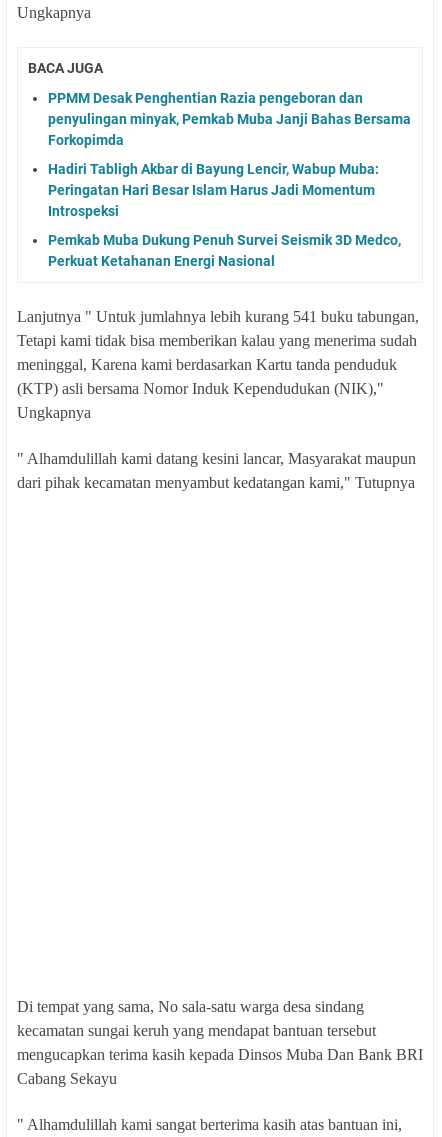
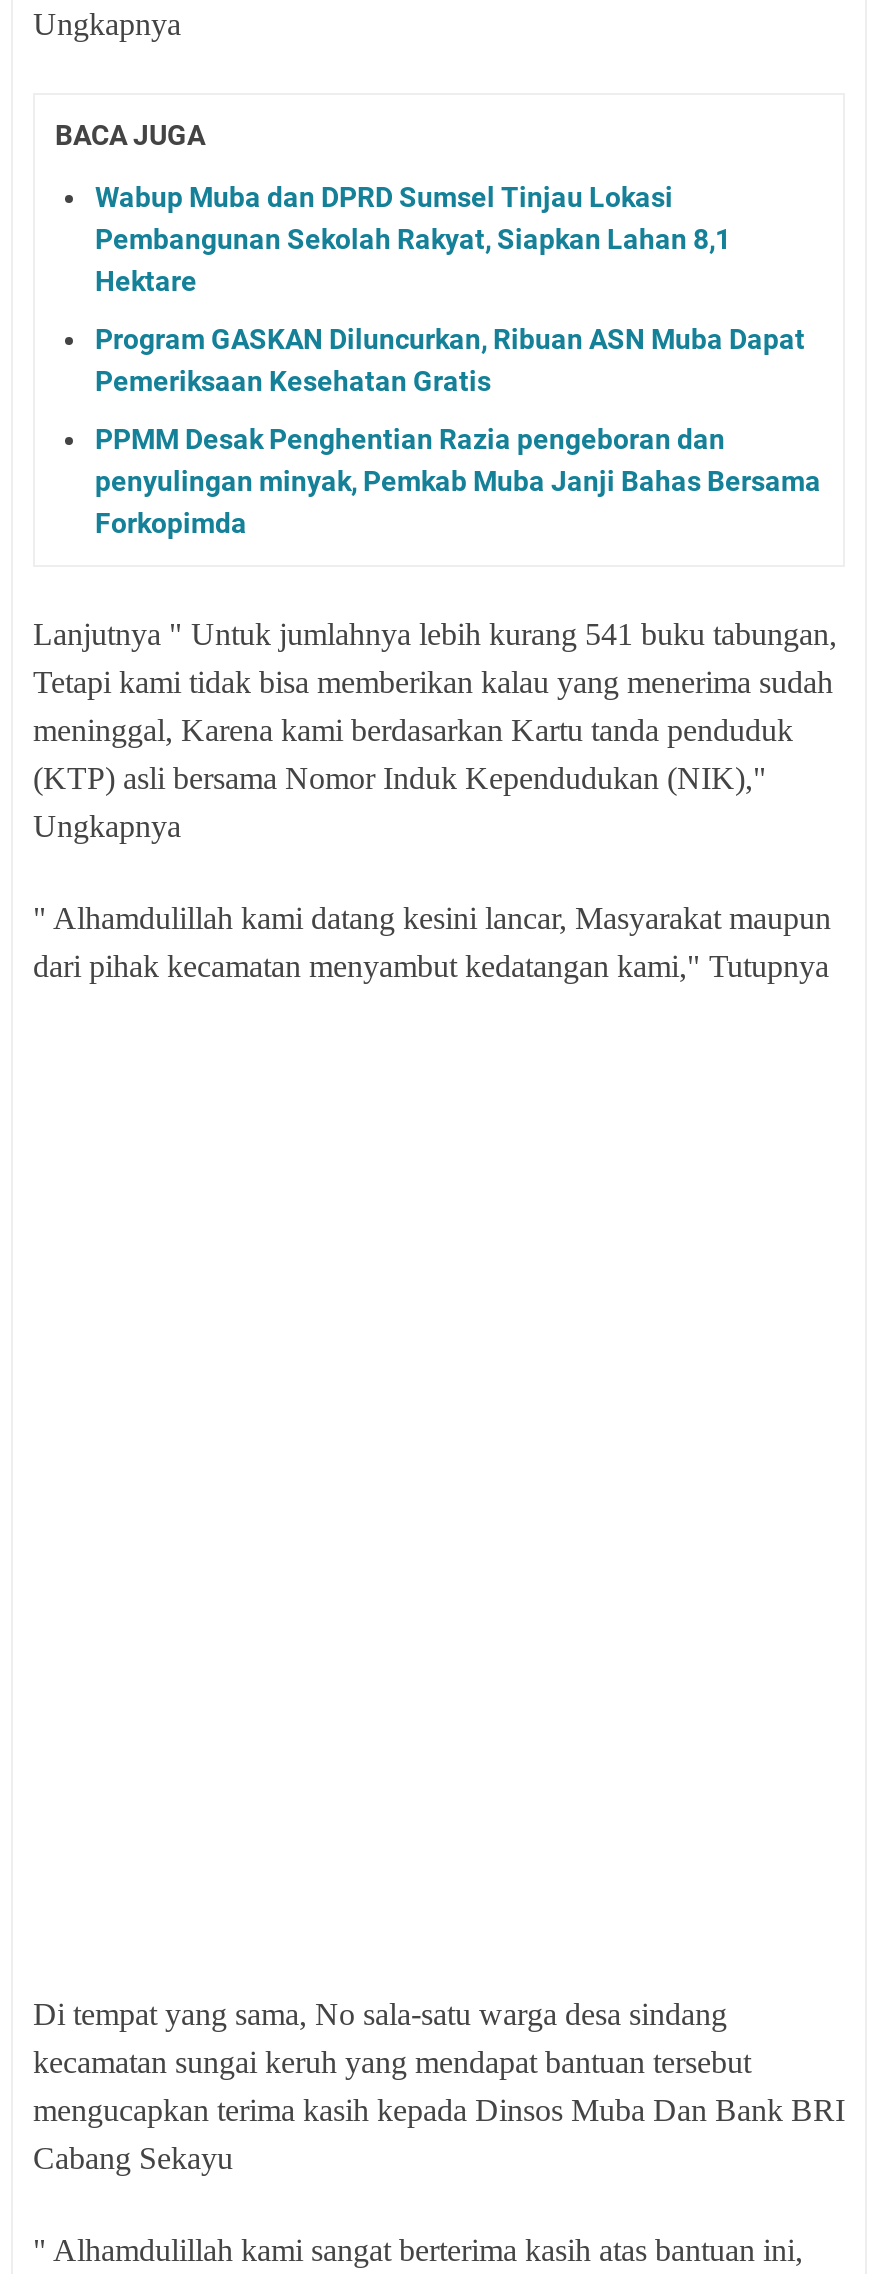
none -> [95,180,805,396] Wabup Muba dan DPRD Sumsel Tinjau Lokasi | Pembangunan Sekolah Rakyat, Siapkan Lahan 8,1 | Hektare | Program GASKAN Diluncurkan, Ribuan ASN Muba Dapat | Pemeriksaan Kesehatan Gratis
moved [48,90,411,148] -> [95,422,821,538]: PPMM Desak Penghentian Razia pengeboran dan | penyulingan minyak, Pemkab Muba Janji Bahas Bersama | Forkopimda
[48,161,401,269] Hadiri Tabligh Akbar di Bayung Lencir, Wabup Muba: | Peringatan Hari Besar Islam Harus Jadi Momentum | Introspeksi | Pemkab Muba Dukung Penuh Survei Seismik 3D Medco, | Perkuat Ketahanan Energi Nasional -> none

